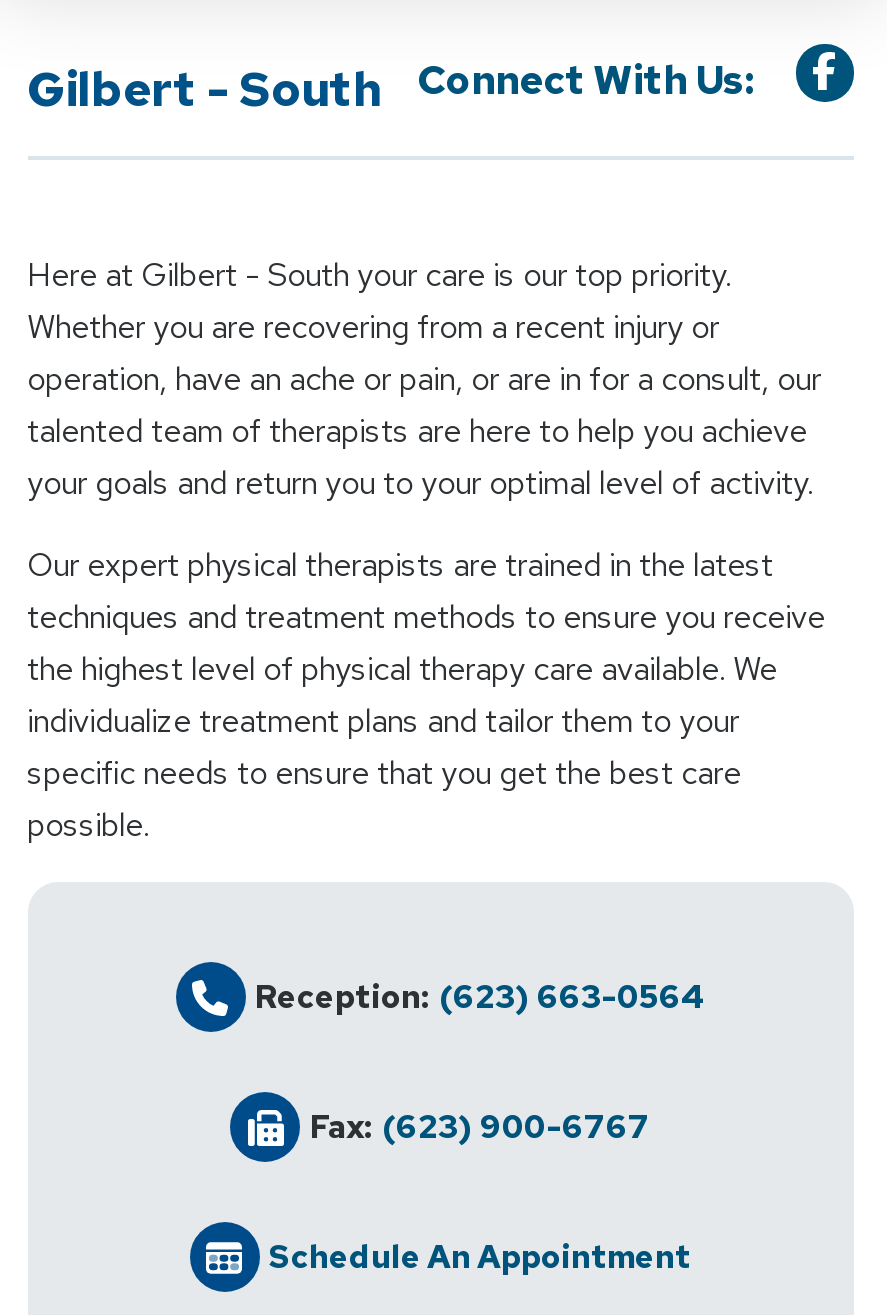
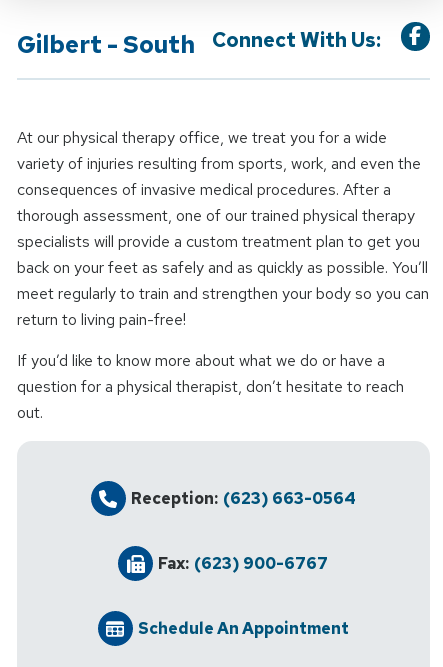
[27,254,821,504] Here at Gilbert - South your care is our top priority. | Whether you are recovering from a recent injury or | operation, have an ache or pain, or are in for a consult, our | talented team of therapists are here to help you achieve | your goals and return you to your optimal level of activity. -> [16,127,428,330] At our physical therapy office, we treat you for a wide | variety of injuries resulting from sports, work, and even the | consequences of invasive medical procedures. After a | thorough assessment, one of our trained physical therapy | specialists will provide a custom treatment plan to get you | back on your feet as safely and as quickly as possible. You’ll | meet regularly to train and strengthen your body so you can | return to living pain-free!
[27,544,825,846] Our expert physical therapists are trained in the latest | techniques and treatment methods to ensure you receive | the highest level of physical therapy care available. We | individualize treatment plans and tailor them to your | specific needs to ensure that you get the best care | possible. -> [16,350,403,423] If you’d like to know more about what we do or have a | question for a physical therapist, don’t hesitate to reach | out.

